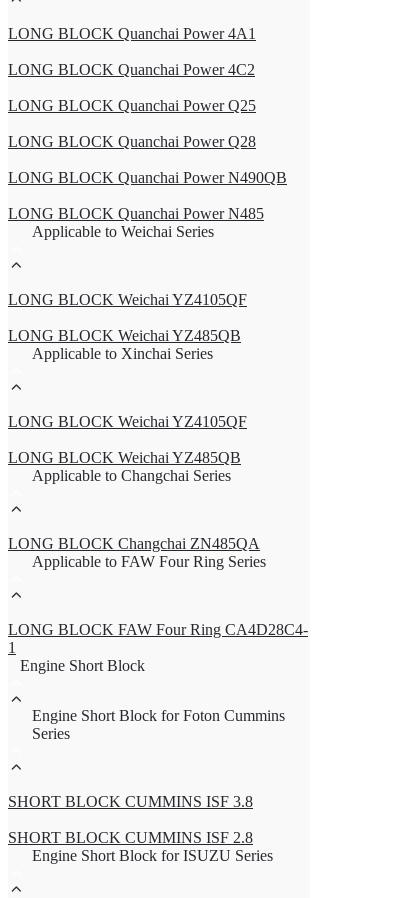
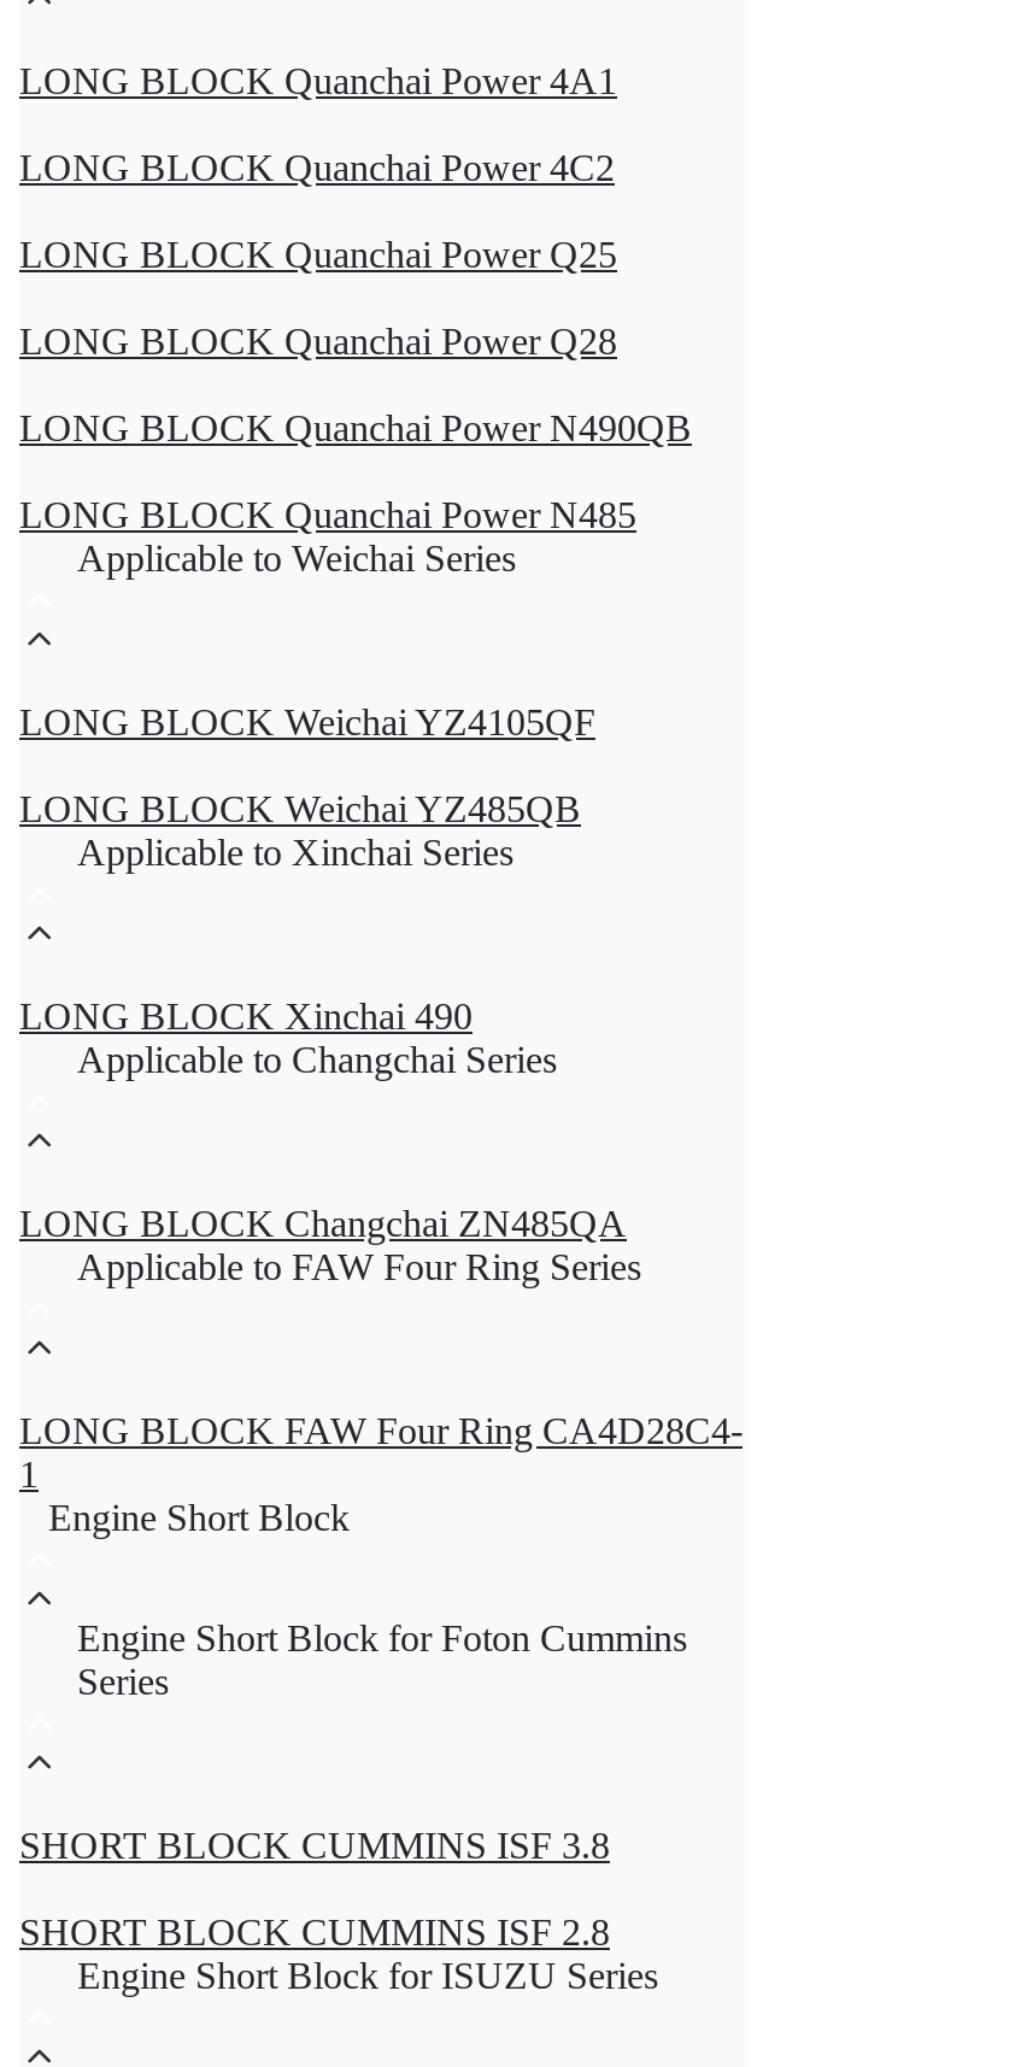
[8,413,247,466] LONG BLOCK Weichai YZ4105QF | LONG BLOCK Weichai YZ485QB -> [19,996,473,1037] LONG BLOCK Xinchai 490

